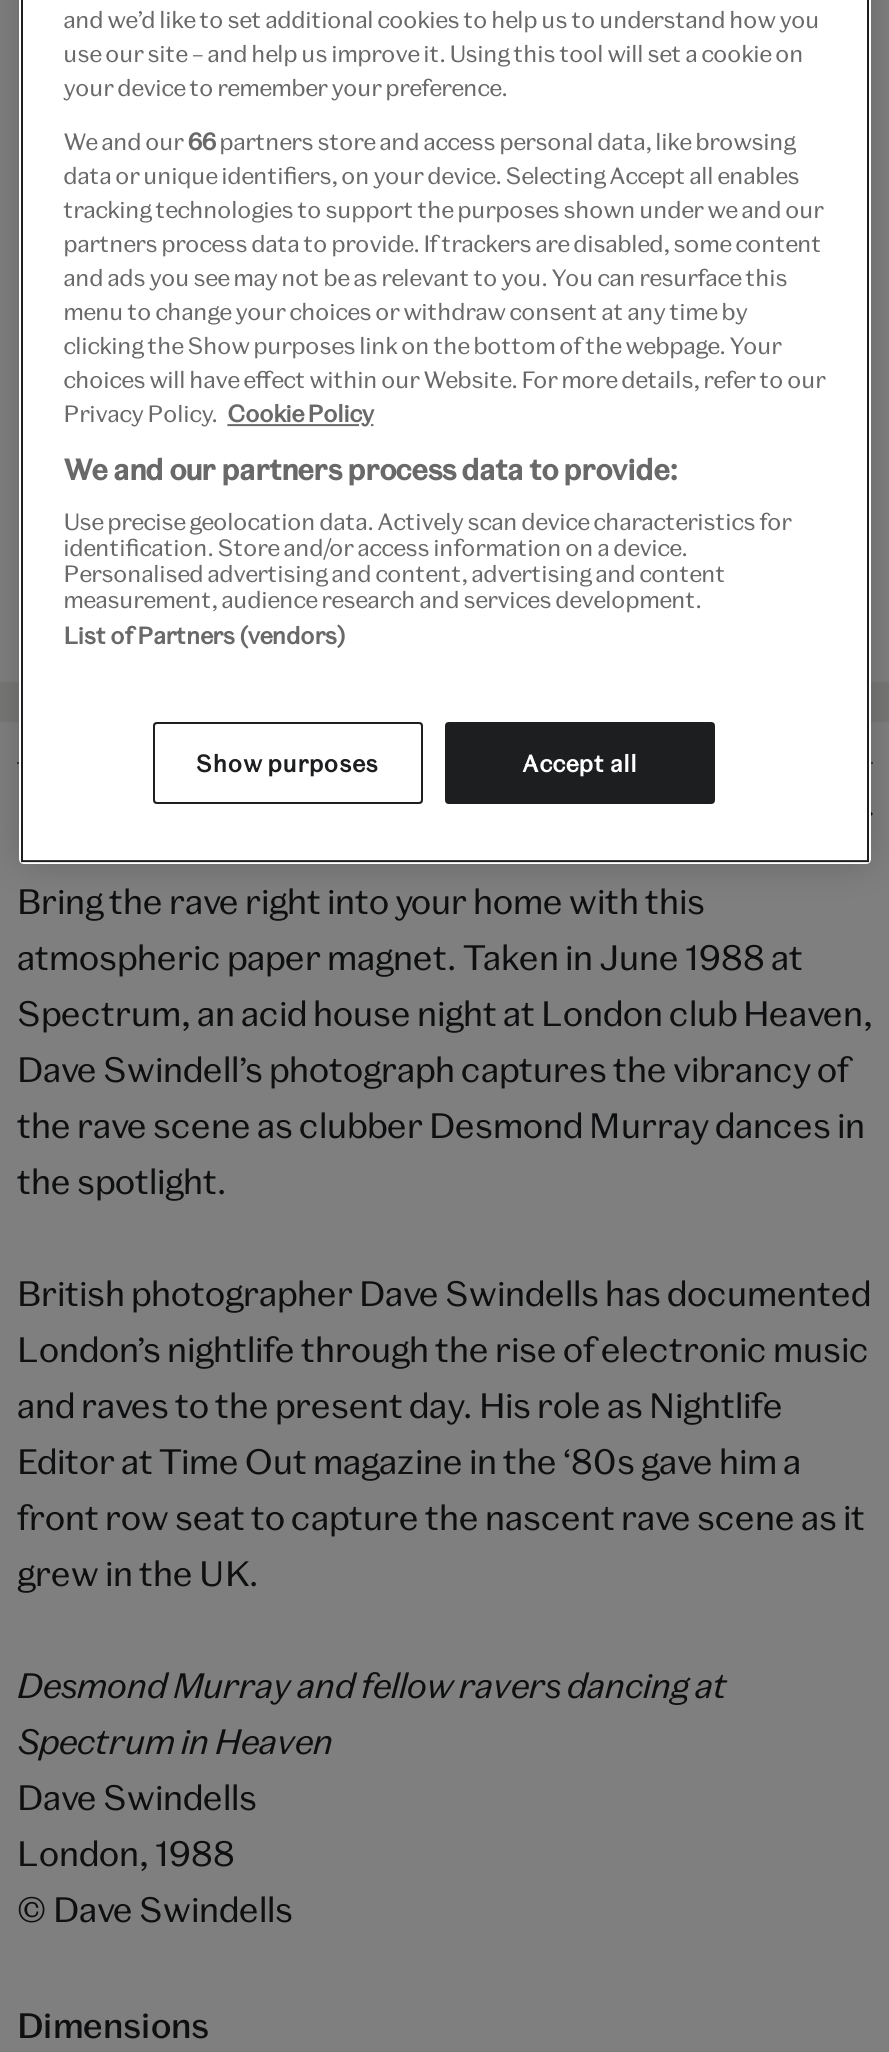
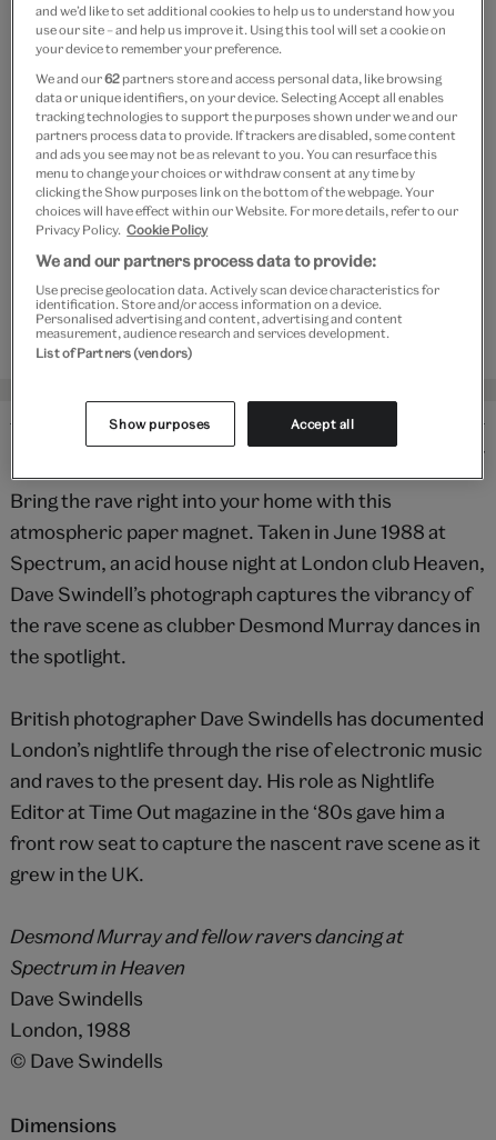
[63,129,795,155] We and our 66 partners store and access personal data, like browsing -> [36,72,442,86] We and our 62 partners store and access personal data, like browsing

